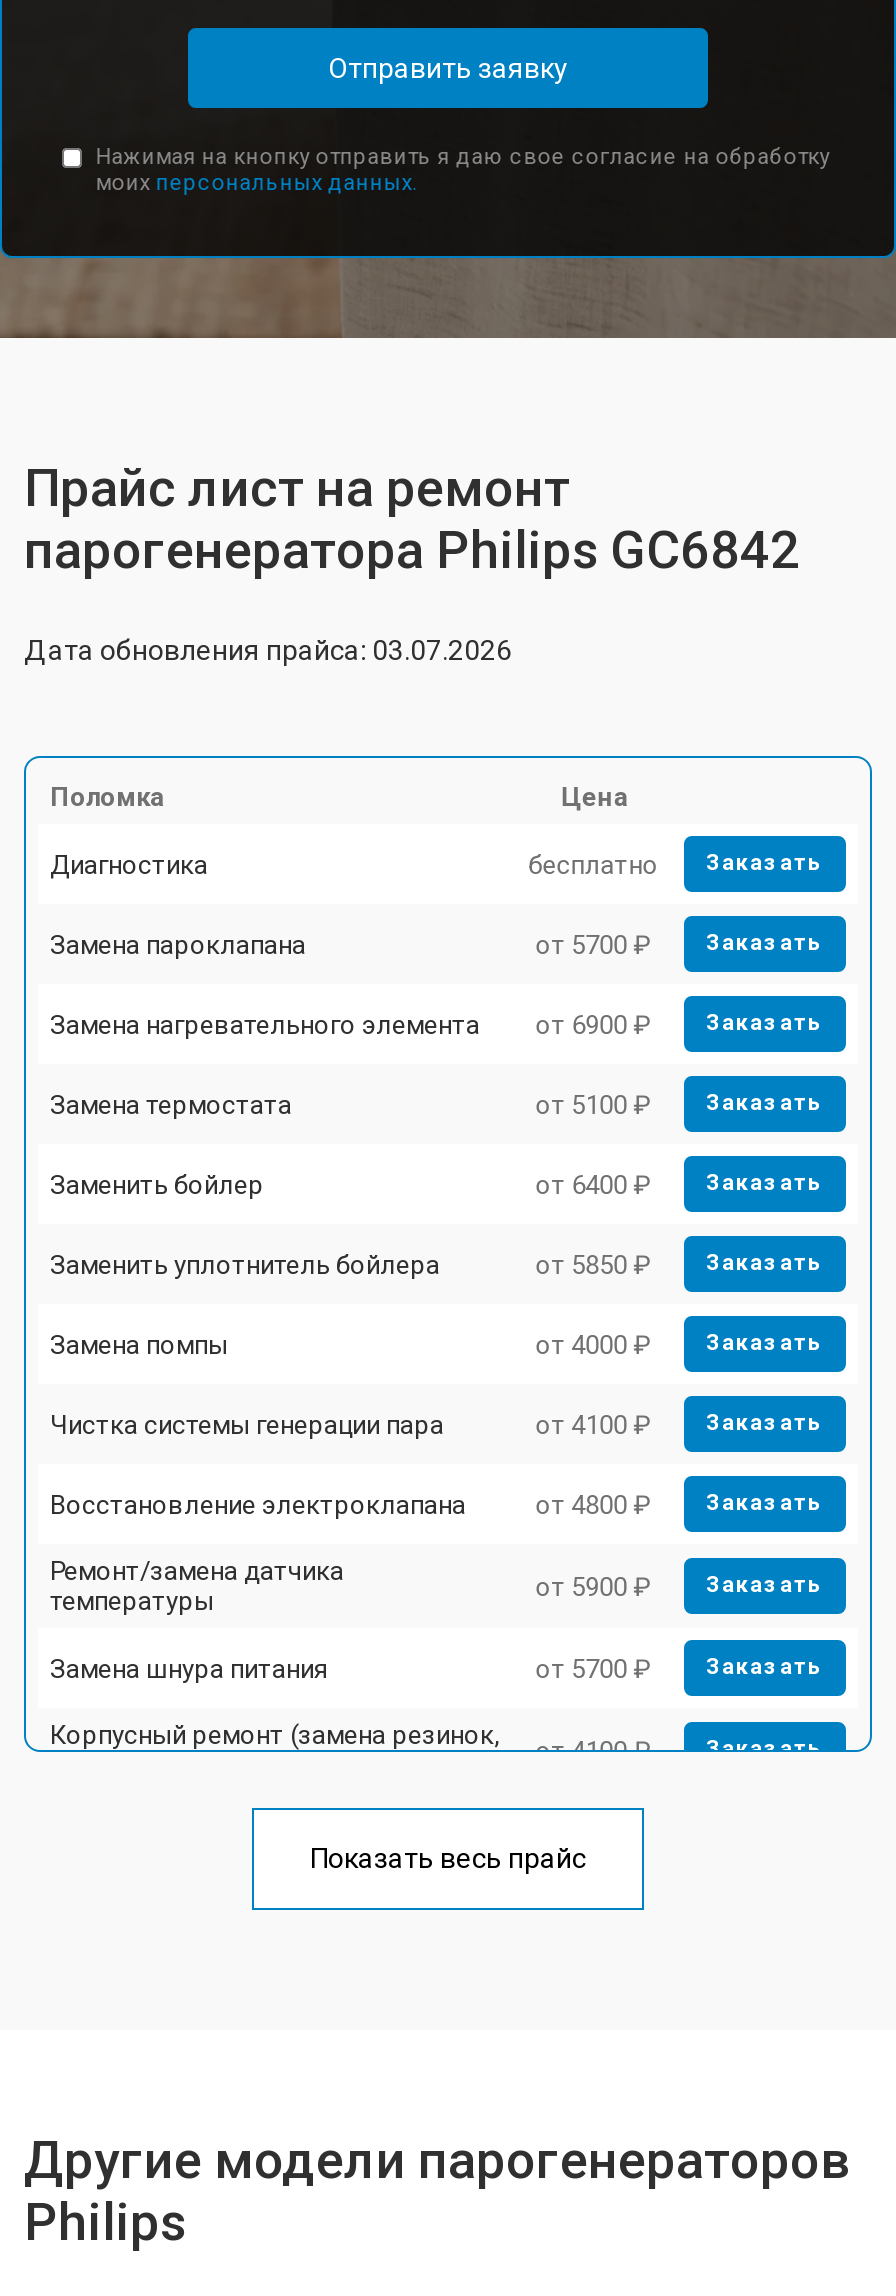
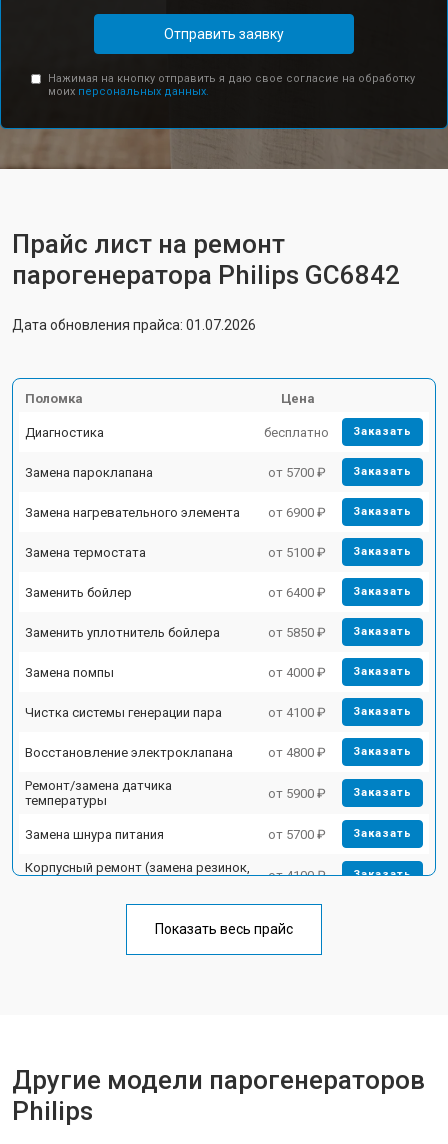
[24,634,512,666] Дата обновления прайса: 03.07.2026 -> [12,317,256,333] Дата обновления прайса: 01.07.2026

